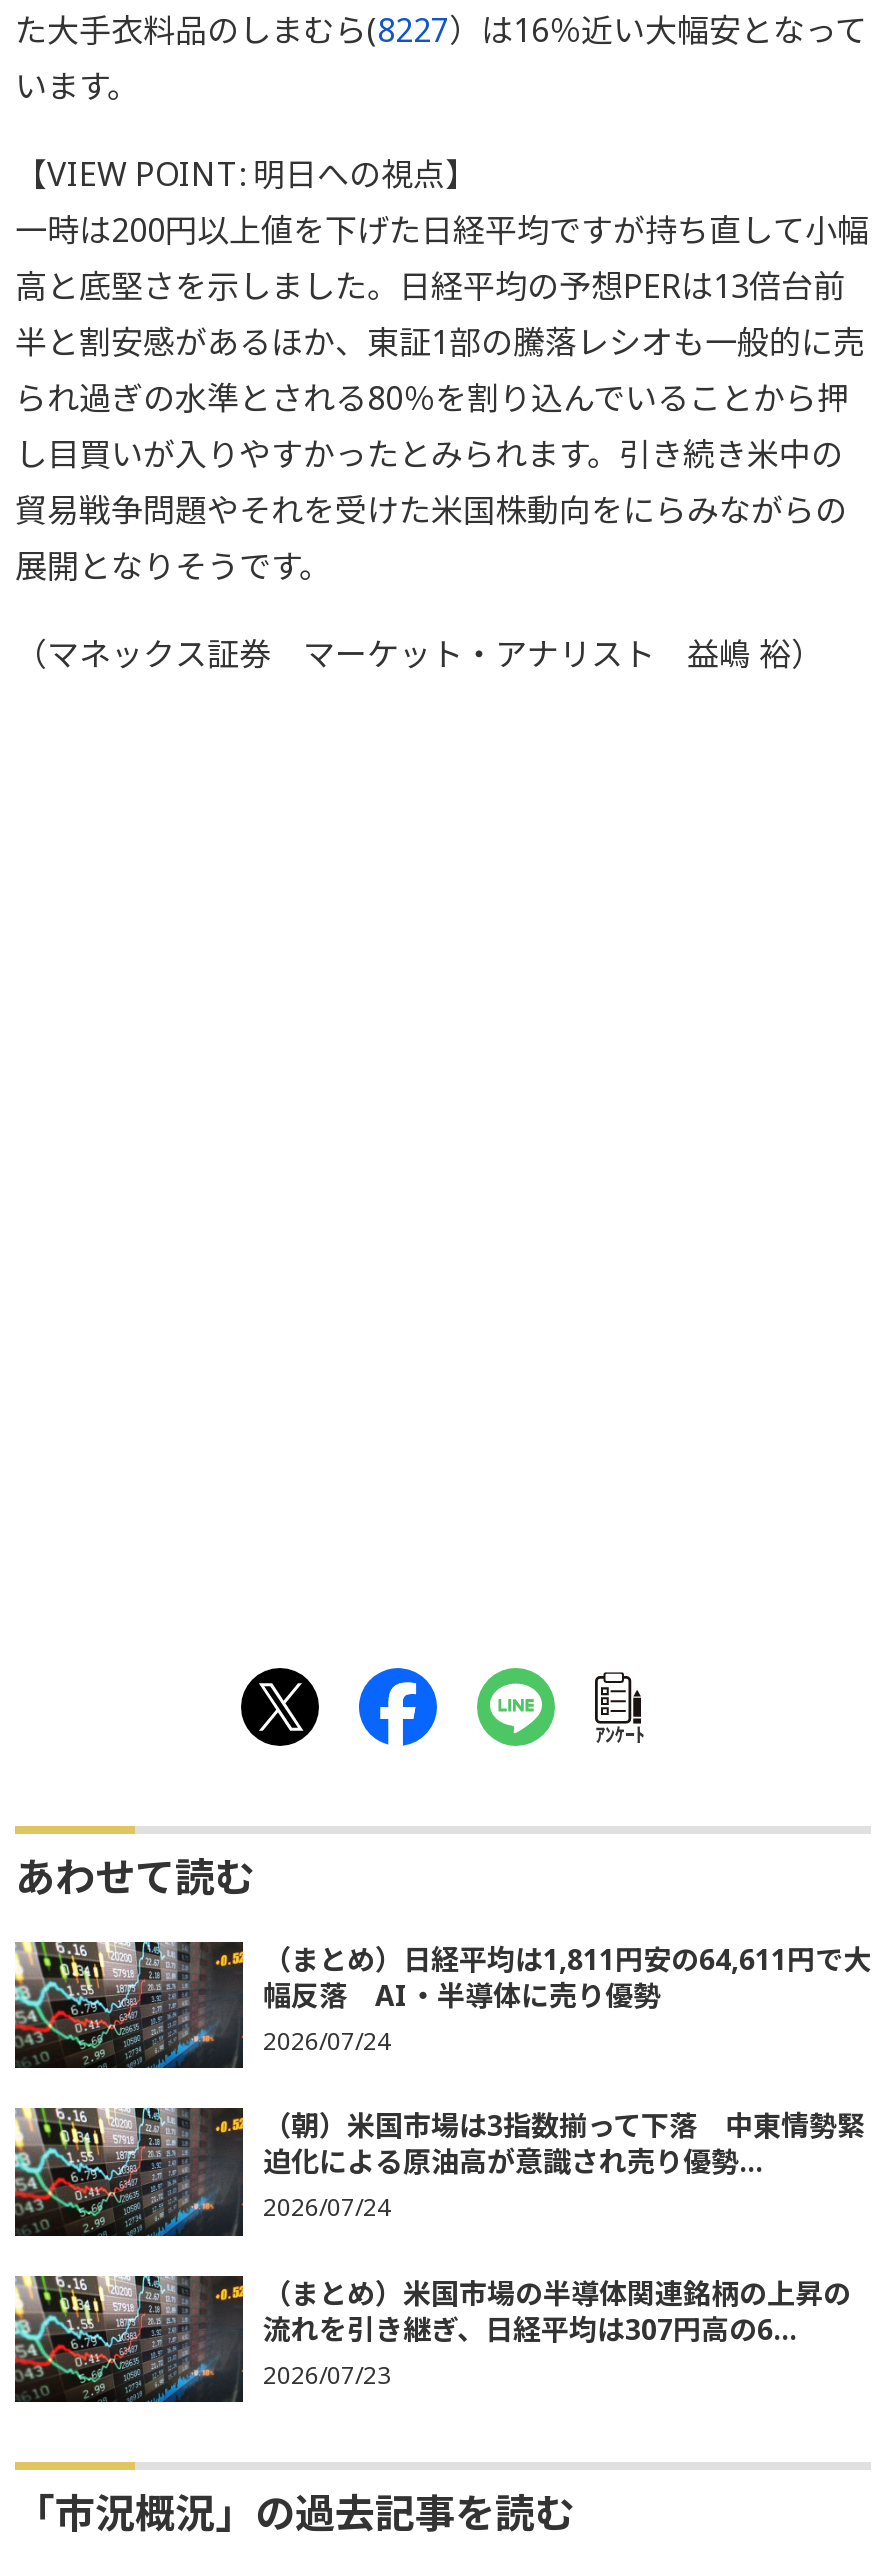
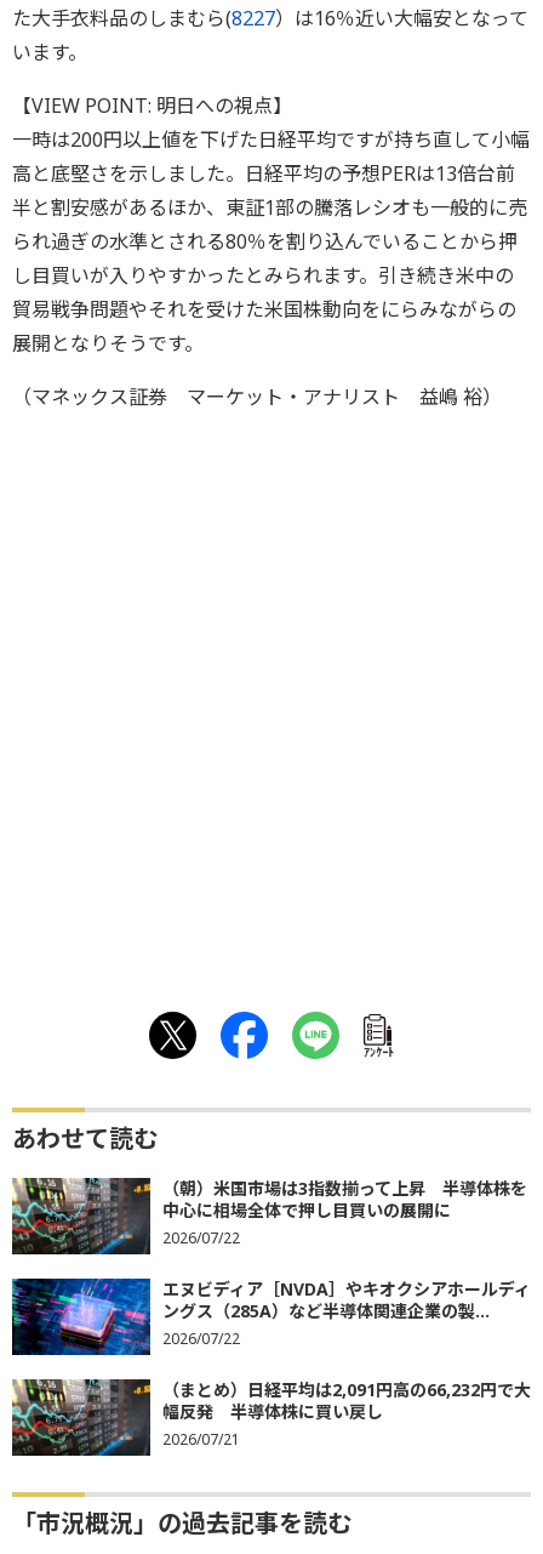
[263,1940,871,2058] （まとめ）日経平均は1,811円安の64,611円で大 | 幅反落 AI・半導体に売り優勢 | 2026/07/24 -> [162,1177,527,1248] （朝）米国市場は3指数揃って上昇 半導体株を | 中心に相場全体で押し目買いの展開に | 2026/07/22
[13,2104,865,2238] [image] | （朝）米国市場は3指数揃って下落 中東情勢緊 | 迫化による原油高が意識され売り優勢... | 2026/07/24 -> [11,1277,531,1356] [image] | エヌビディア［NVDA］やキオクシアホールディ | ングス（285A）など半導体関連企業の製... | 2026/07/22
[263,2273,851,2391] （まとめ）米国市場の半導体関連銘柄の上昇の | 流れを引き継ぎ、日経平均は307円高の6... | 2026/07/23 -> [162,1378,531,1450] （まとめ）日経平均は2,091円高の66,232円で大 | 幅反発 半導体株に買い戻し | 2026/07/21

